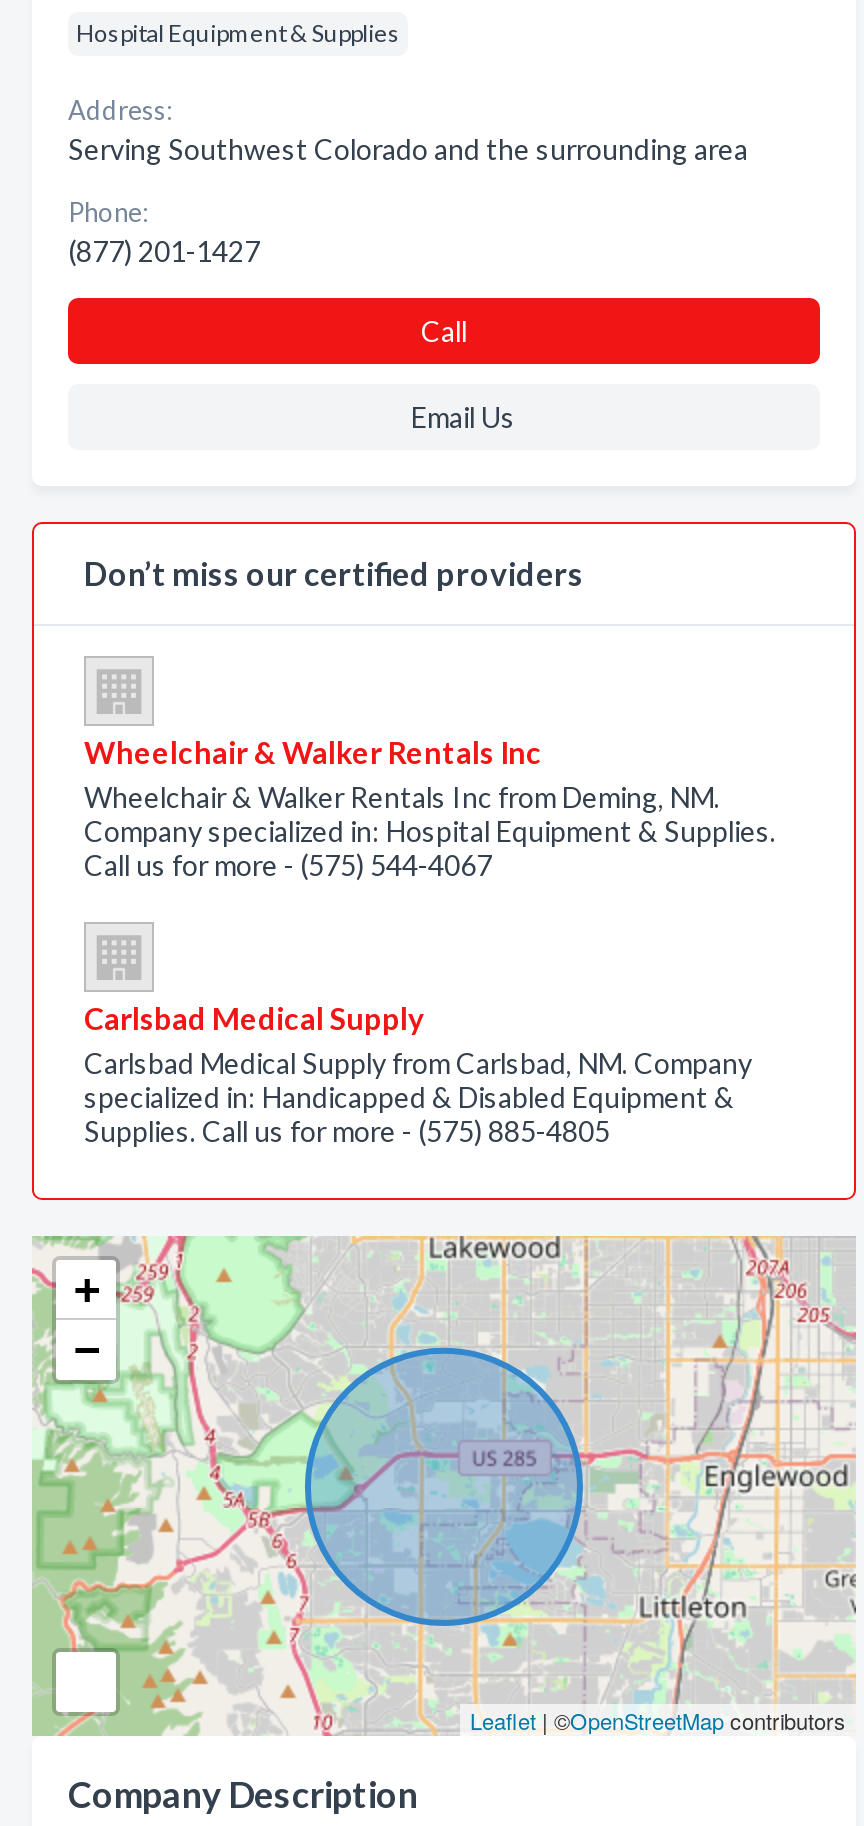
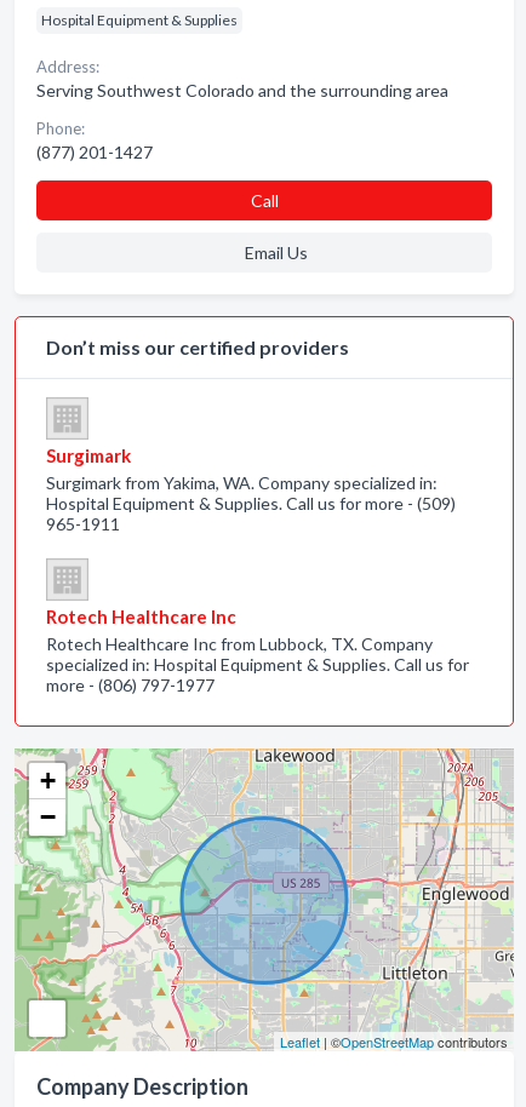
[84,734,776,882] Wheelchair & Walker Rentals Inc | Wheelchair & Walker Rentals Inc from Deming, NM. | Company specialized in: Hospital Equipment & Supplies. | Call us for more - (575) 544-4067 -> [46,444,456,534] Surgimark | Surgimark from Yakima, WA. Company specialized in: | Hospital Equipment & Supplies. Call us for more - (509) | 965-1911
[84,1000,752,1148] Carlsbad Medical Supply | Carlsbad Medical Supply from Carlsbad, NM. Company | specialized in: Handicapped & Disabled Equipment & | Supplies. Call us for more - (575) 885-4805 -> [46,606,469,695] Rotech Healthcare Inc | Rotech Healthcare Inc from Lubbock, TX. Company | specialized in: Hospital Equipment & Supplies. Call us for | more - (806) 797-1977

